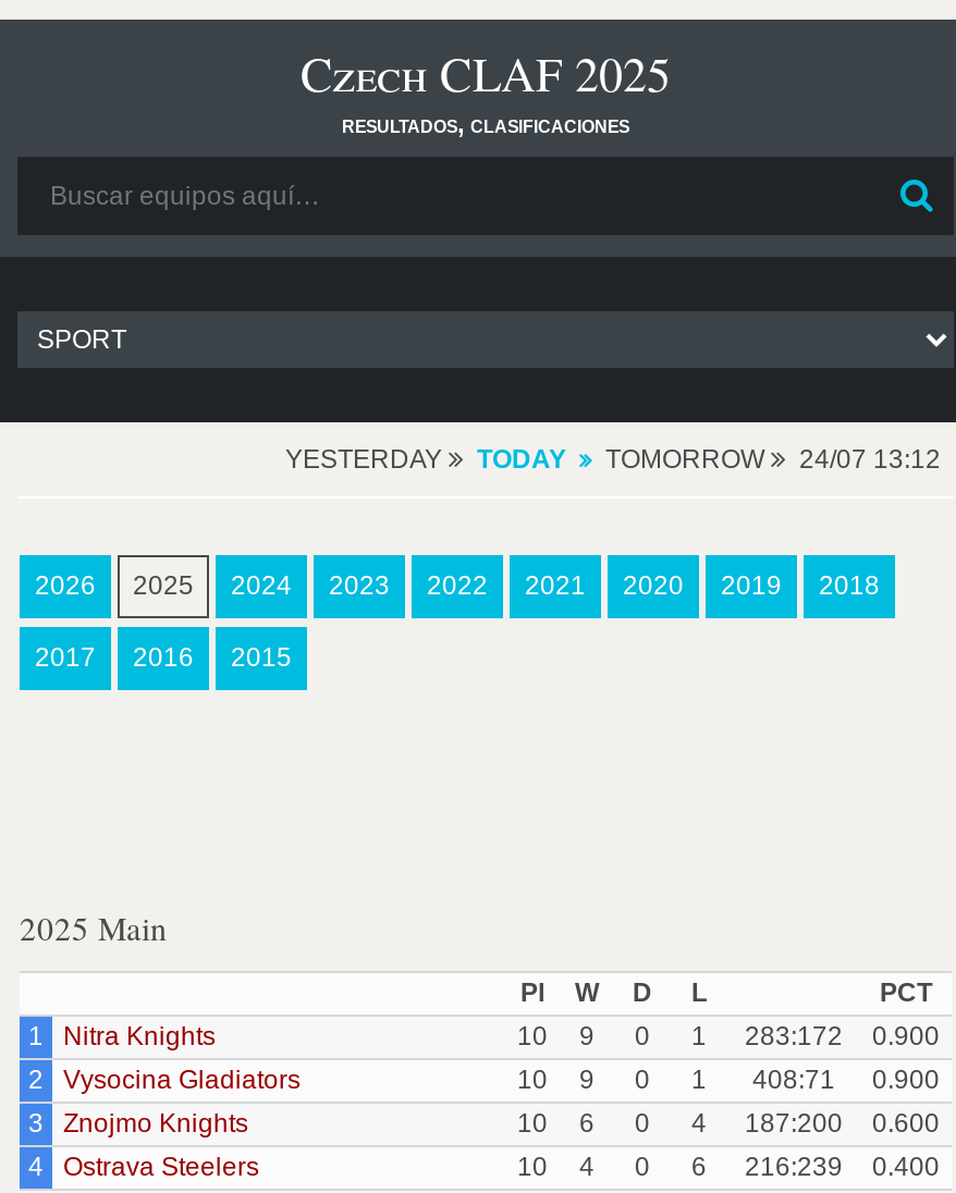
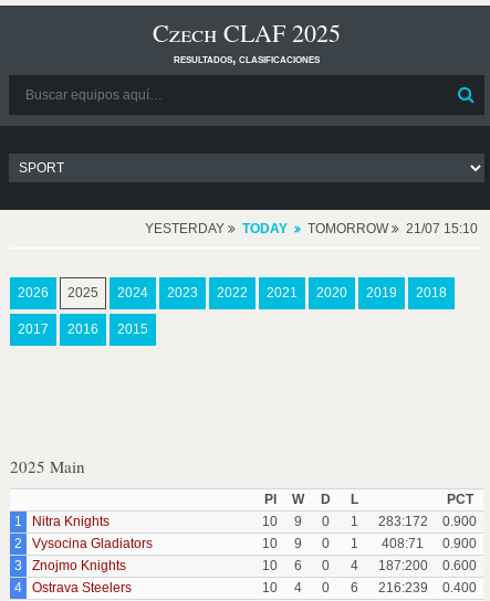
[285,444,941,475] YESTERDAY TODAY TOMORROW 24/07 13:12 -> [145,221,478,236] YESTERDAY TODAY TOMORROW 21/07 15:10

